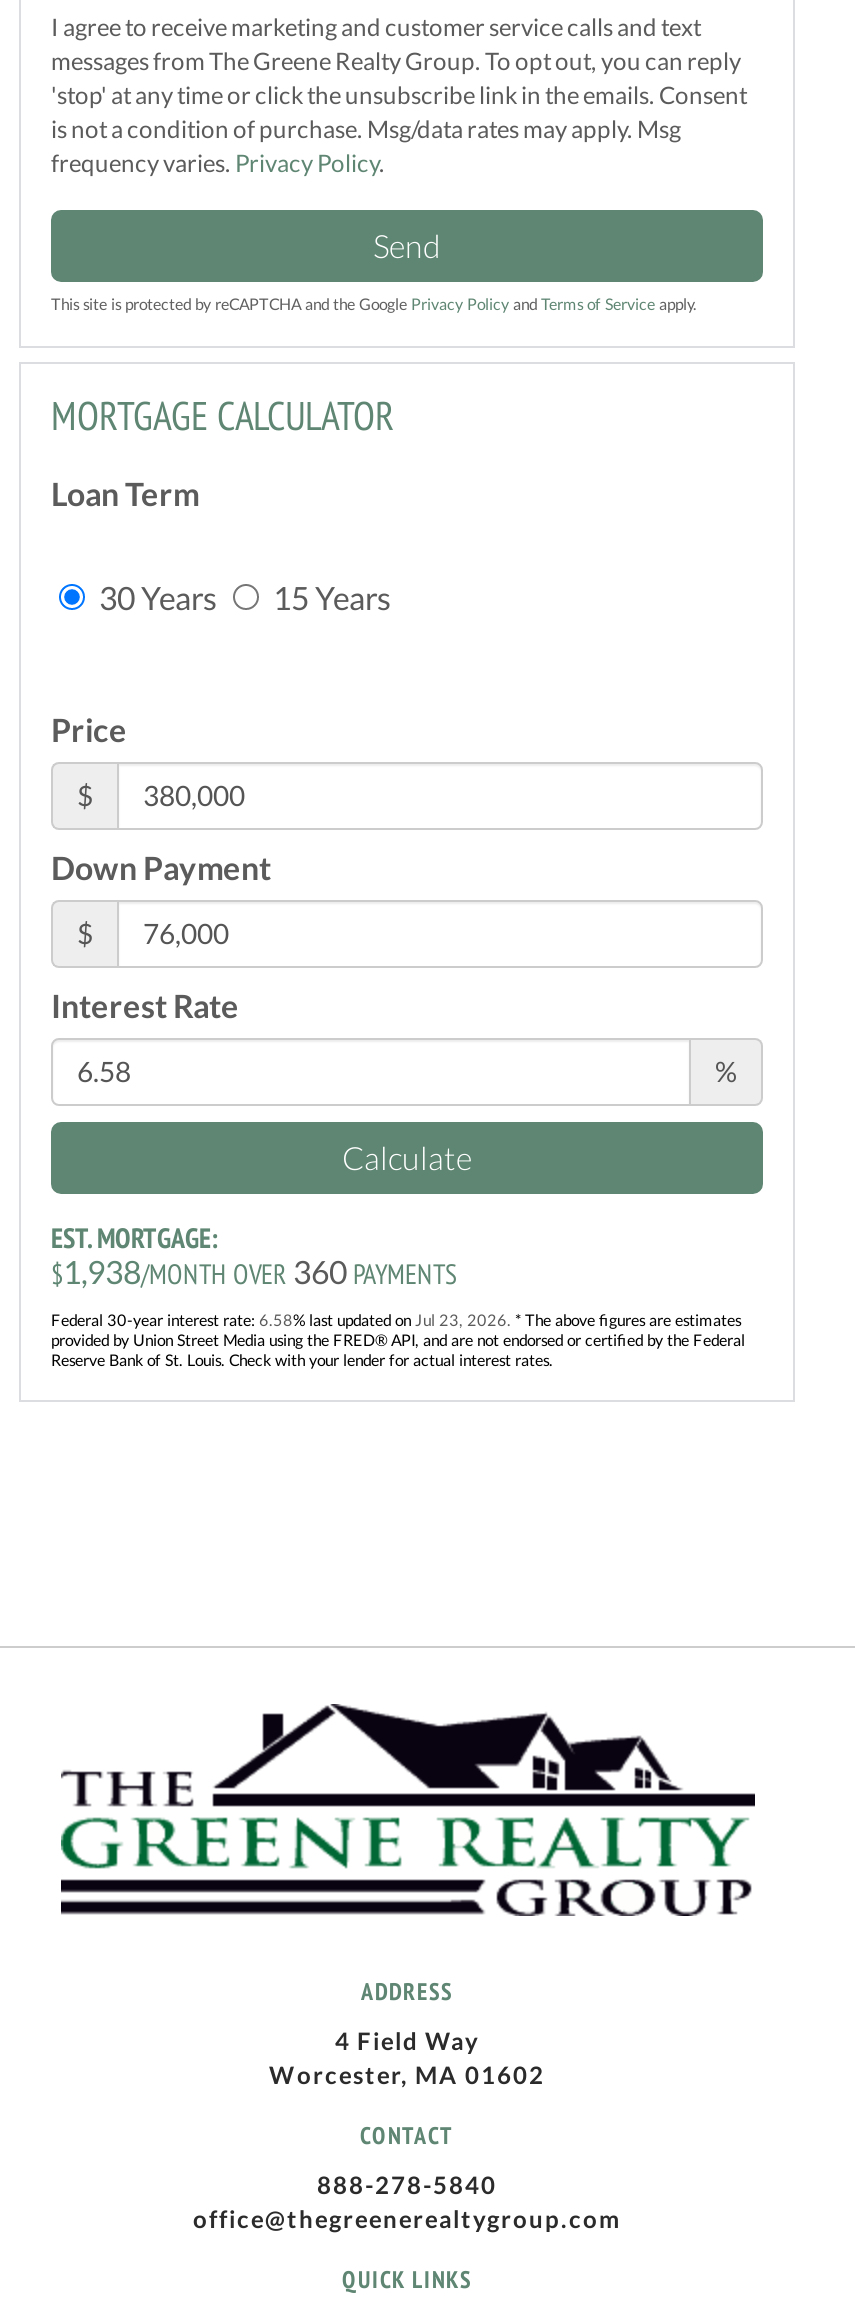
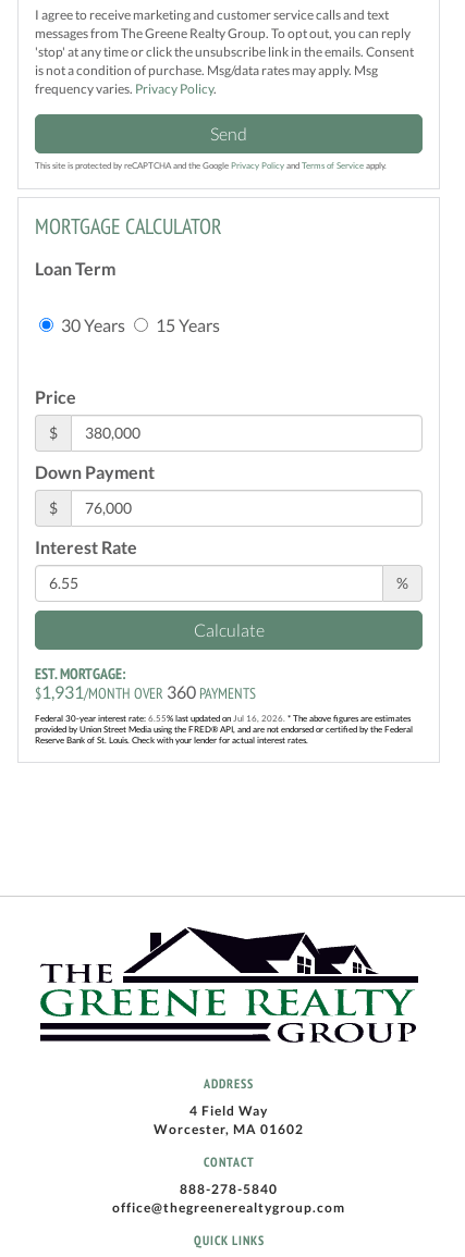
[51,1251,457,1291] $1,938/MONTH OVER 360 PAYMENTS -> [35,681,256,703] $1,931/MONTH OVER 360 PAYMENTS
[51,1309,741,1329] Federal 30-year interest rate: 6.58% last updated on Jul 23, 2026. * The above figures are estimates -> [35,713,411,723] Federal 30-year interest rate: 6.55% last updated on Jul 16, 2026. * The above figures are estimates

